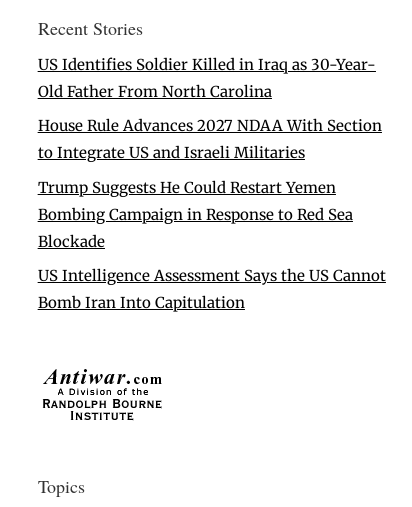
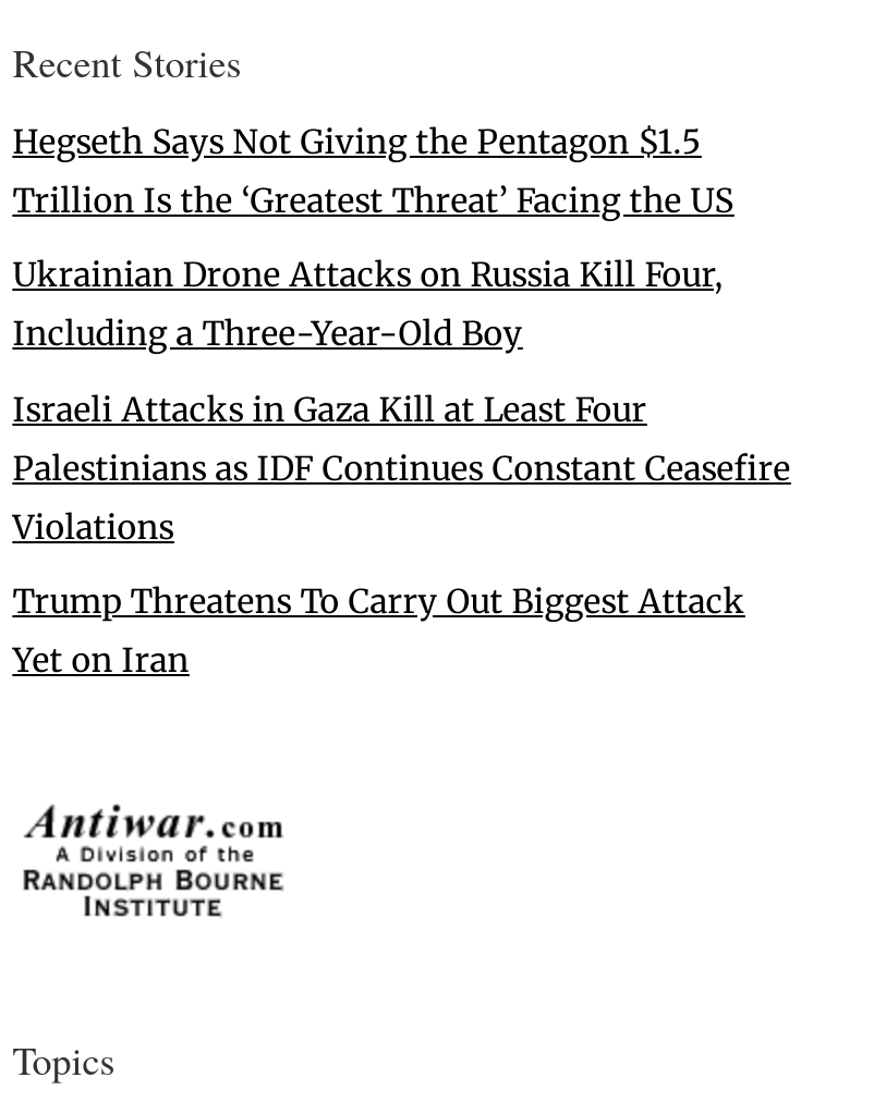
[38,55,376,101] US Identifies Soldier Killed in Iraq as 30-Year- | Old Father From North Carolina -> [13,121,734,221] Hegseth Says Not Giving the Pentagon $1.5 | Trillion Is the ‘Greatest Threat’ Facing the US
[38,116,382,162] House Rule Advances 2027 NDAA With Section | to Integrate US and Israeli Militaries -> [13,255,723,355] Ukrainian Drone Attacks on Russia Kill Four, | Including a Three-Year-Old Boy
[38,178,353,251] Trump Suggests He Could Restart Yemen | Bombing Campaign in Response to Red Sea | Blockade -> [13,389,791,548] Israeli Attacks in Gaza Kill at Least Four | Palestinians as IDF Continues Constant Ceasefire | Violations
[38,266,386,312] US Intelligence Assessment Says the US Cannot | Bomb Iran Into Capitulation -> [13,581,745,682] Trump Threatens To Carry Out Biggest Attack | Yet on Iran

